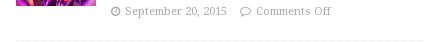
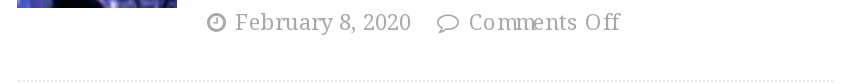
[125,5,227,18] September 20, 2015 -> [235,11,411,37] February 8, 2020

